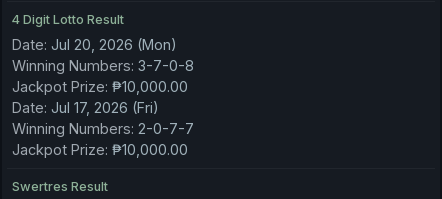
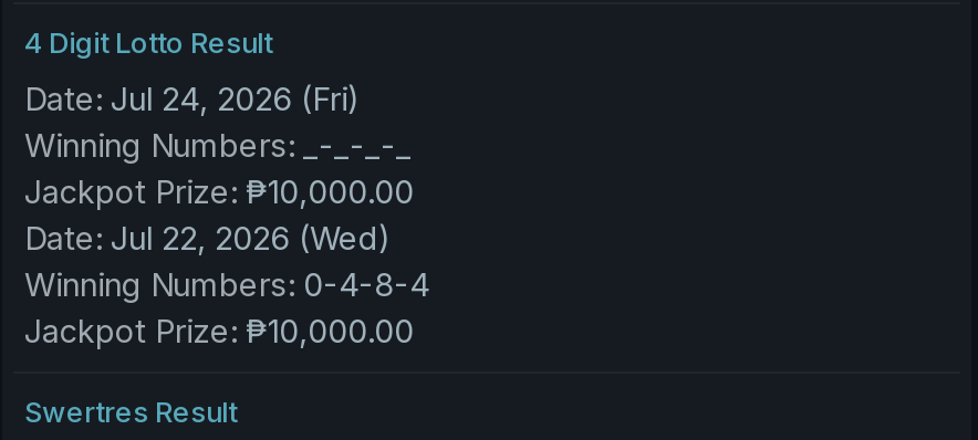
[12,36,177,53] Date: Jul 20, 2026 (Mon) -> [24,80,361,117] Date: Jul 24, 2026 (Fri)
[12,57,194,74] Winning Numbers: 3-7-0-8 -> [24,126,412,164] Winning Numbers: _-_-_-_
[12,99,159,116] Date: Jul 17, 2026 (Fri) -> [24,219,392,256] Date: Jul 22, 2026 (Wed)
[12,120,194,137] Winning Numbers: 2-0-7-7 -> [24,265,429,303] Winning Numbers: 0-4-8-4

